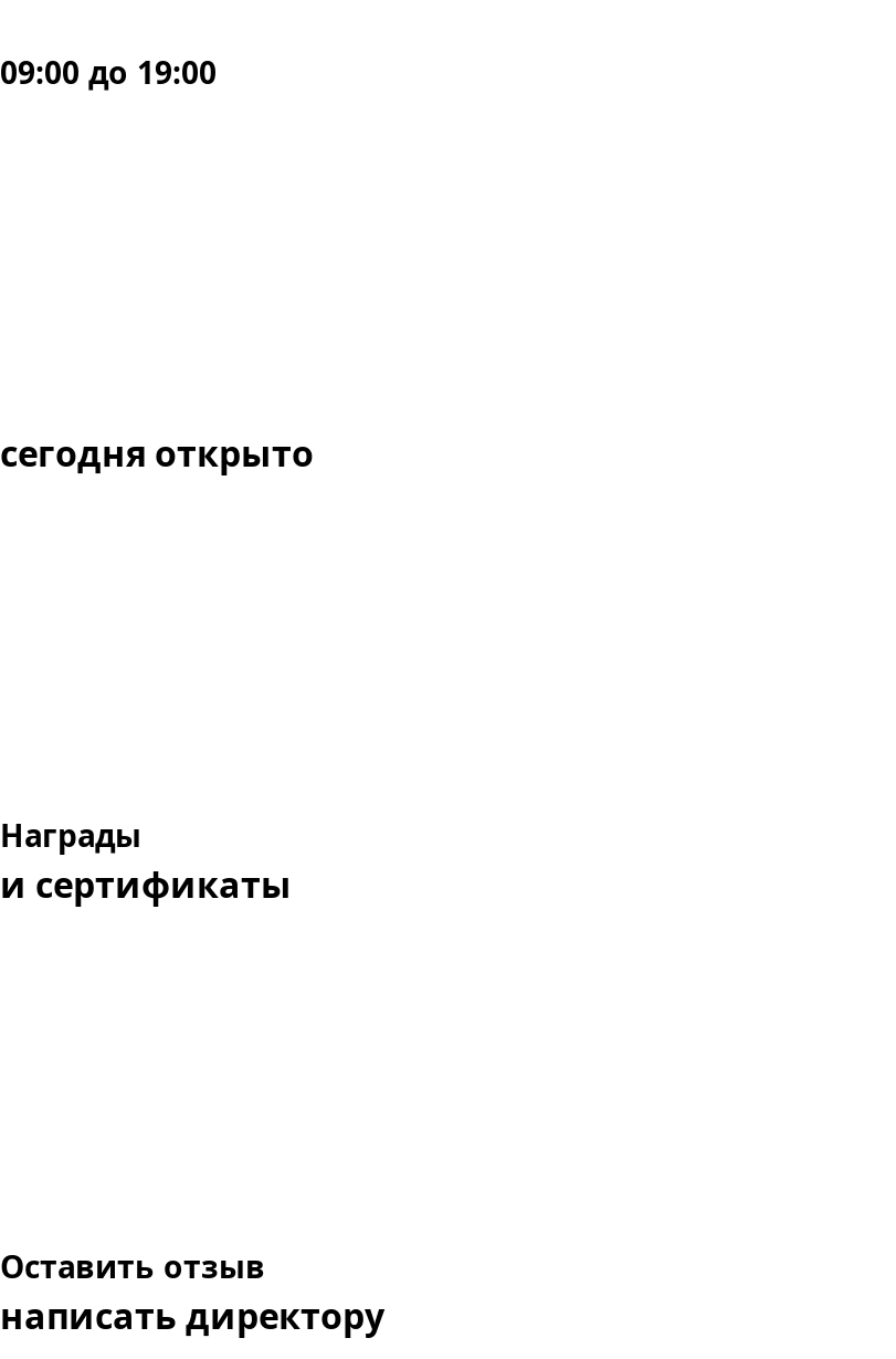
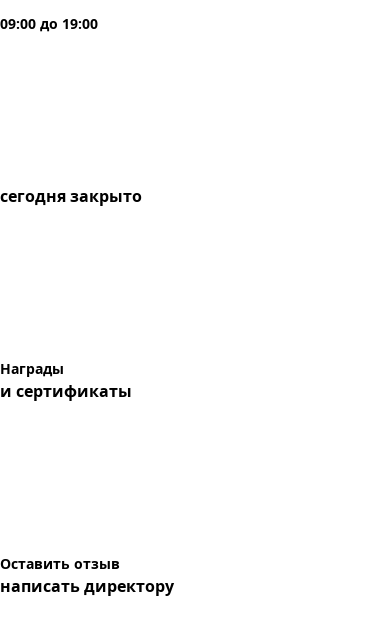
[0,429,314,478] сегодня открыто -> [0,185,142,207] сегодня закрыто

